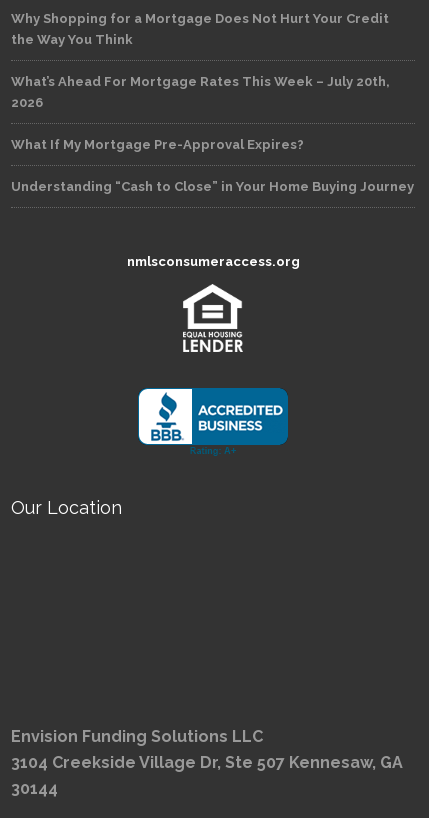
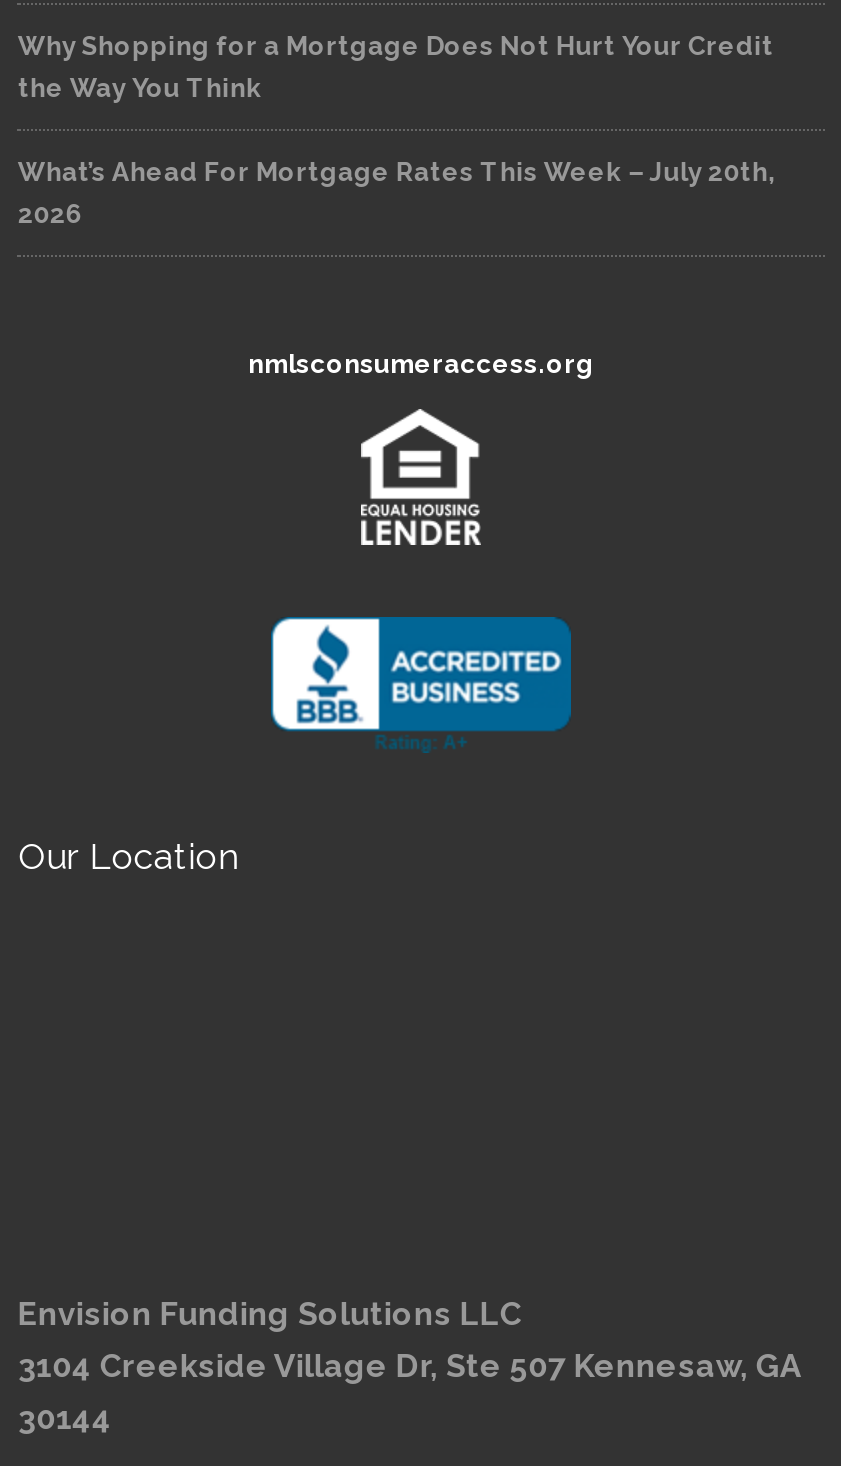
[11,137,414,194] What If My Mortgage Pre-Approval Expires? | Understanding “Cash to Close” in Your Home Buying Journey -> none

